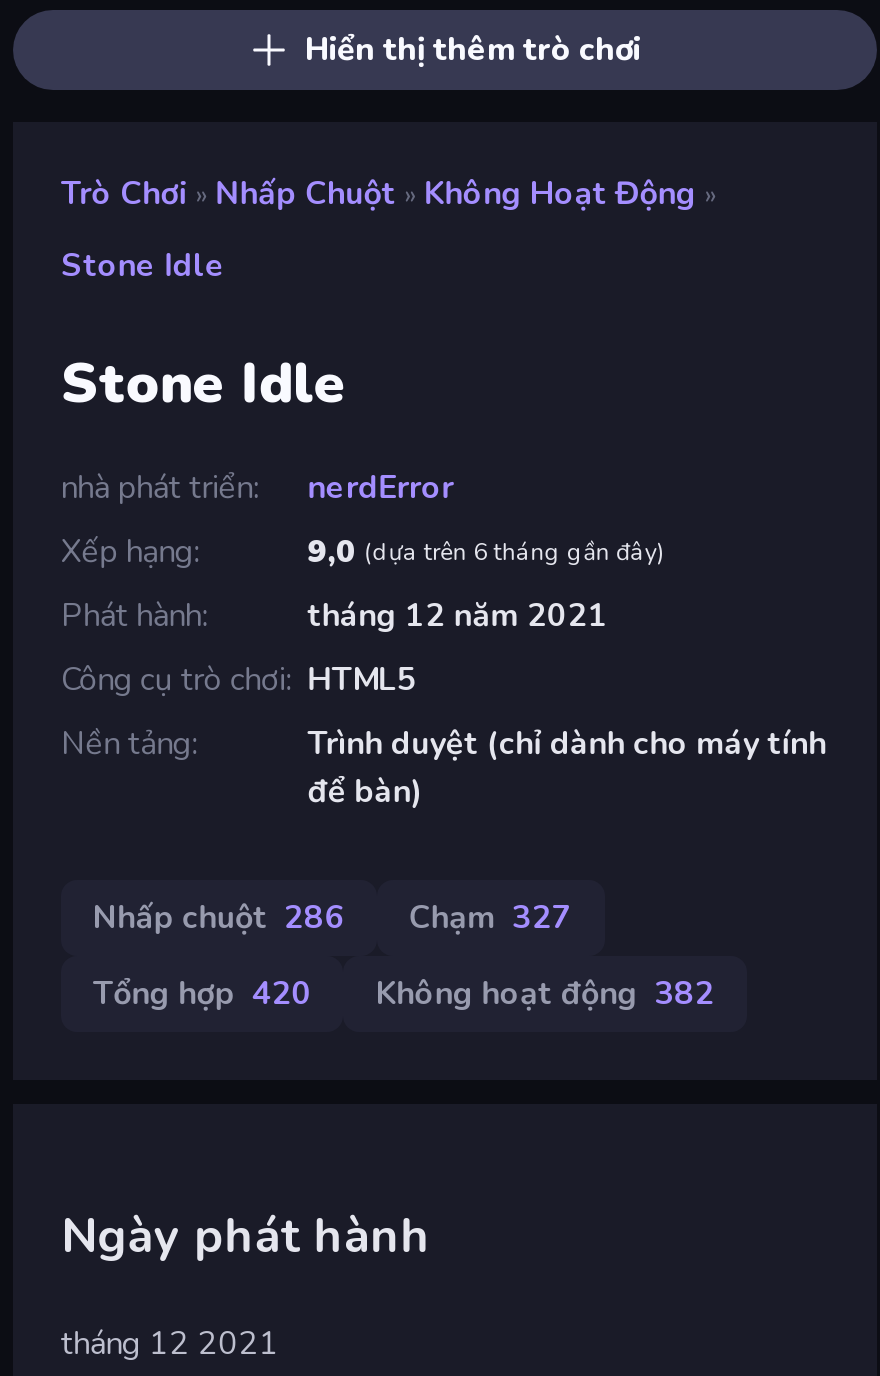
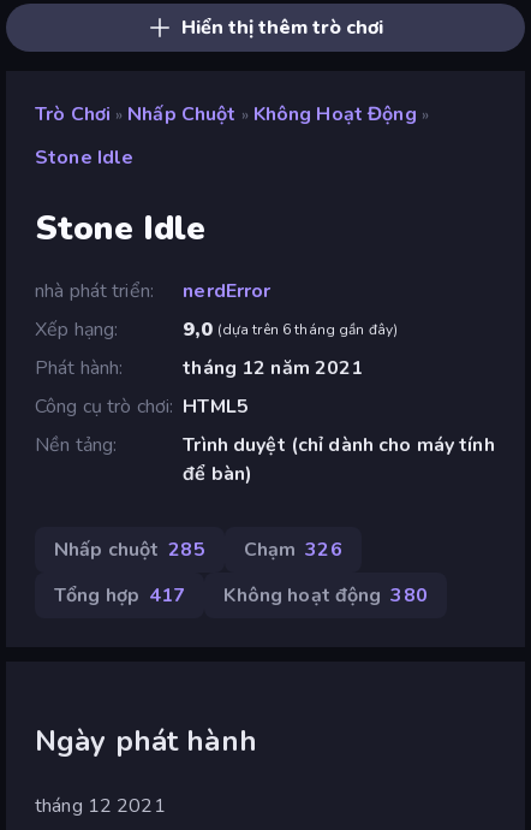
[93,896,344,940] Nhấp chuột 286 -> [54,536,205,563] Nhấp chuột 285
[408,896,572,940] Chạm 327 -> [244,536,342,563] Chạm 326
[93,972,312,1016] Tổng hợp 420 -> [54,582,186,608] Tổng hợp 417
[376,972,715,1016] Không hoạt động 382 -> [224,582,428,608] Không hoạt động 380

